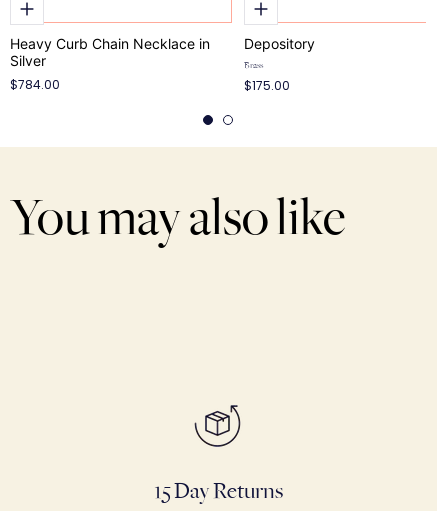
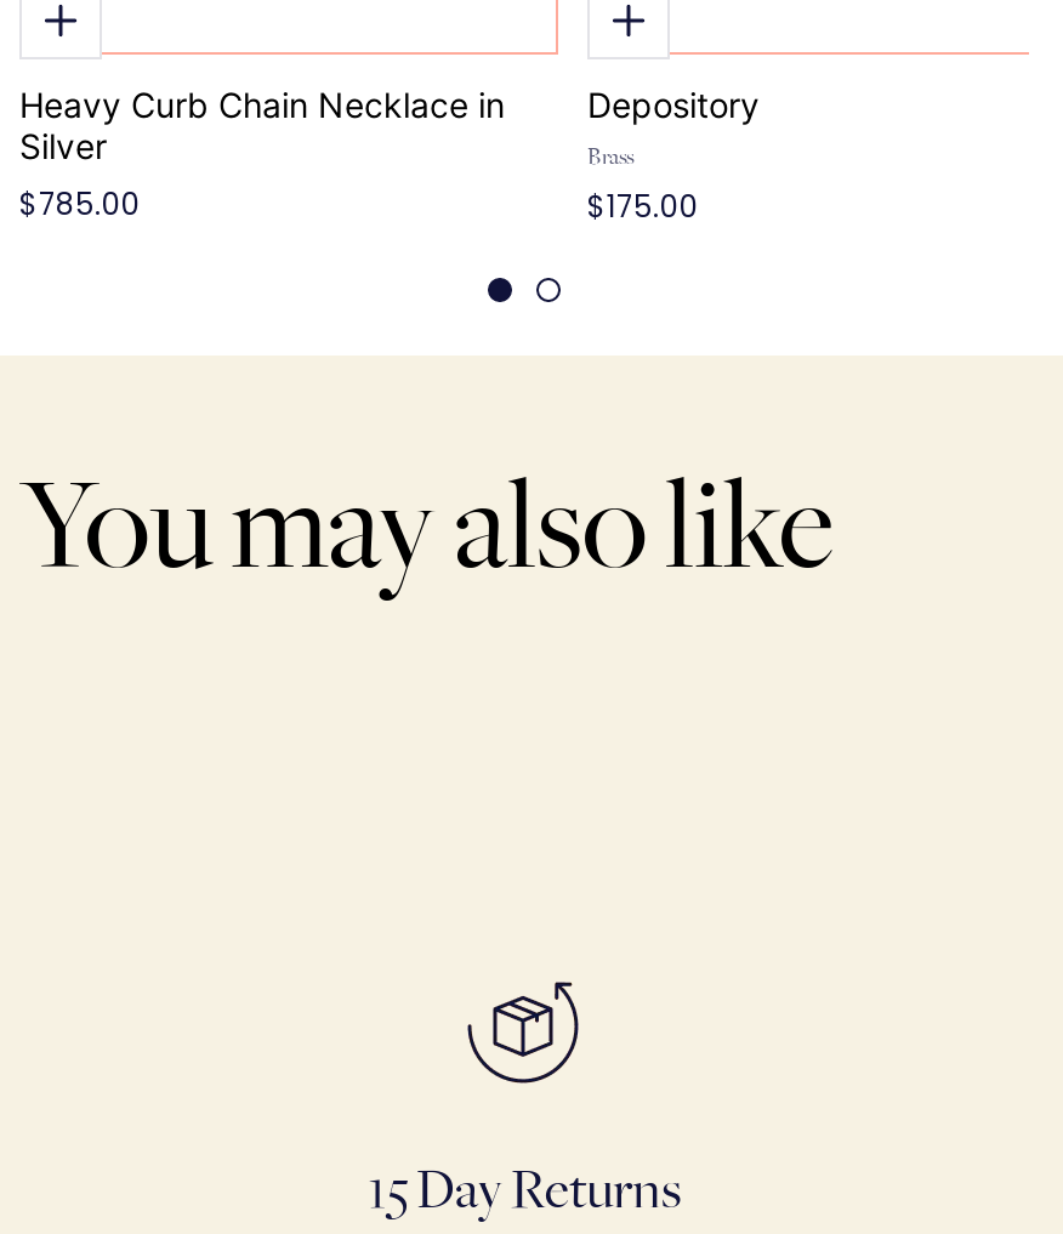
[10,75,60,92] $784.00 -> [19,182,141,223] $785.00

